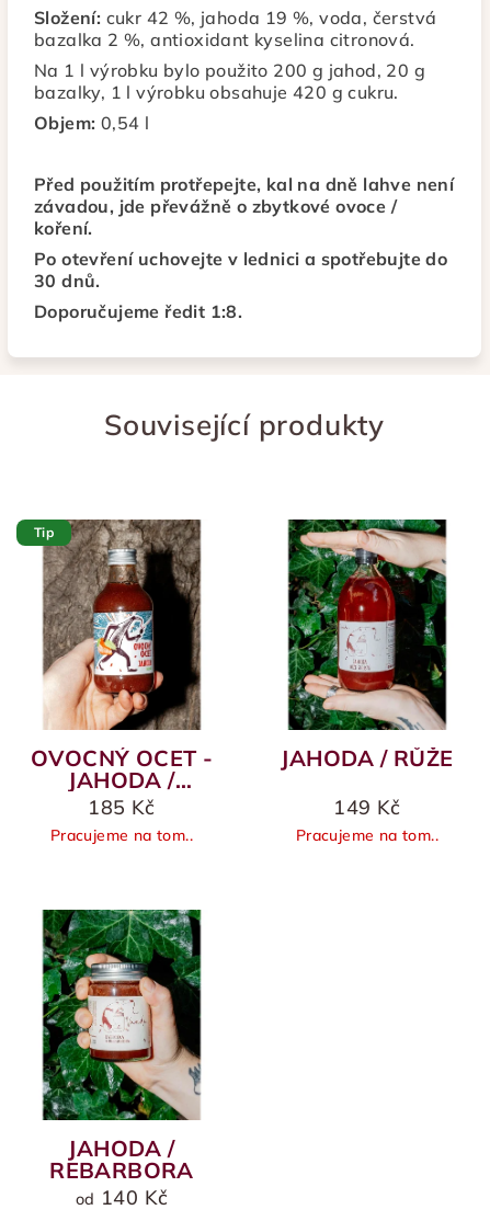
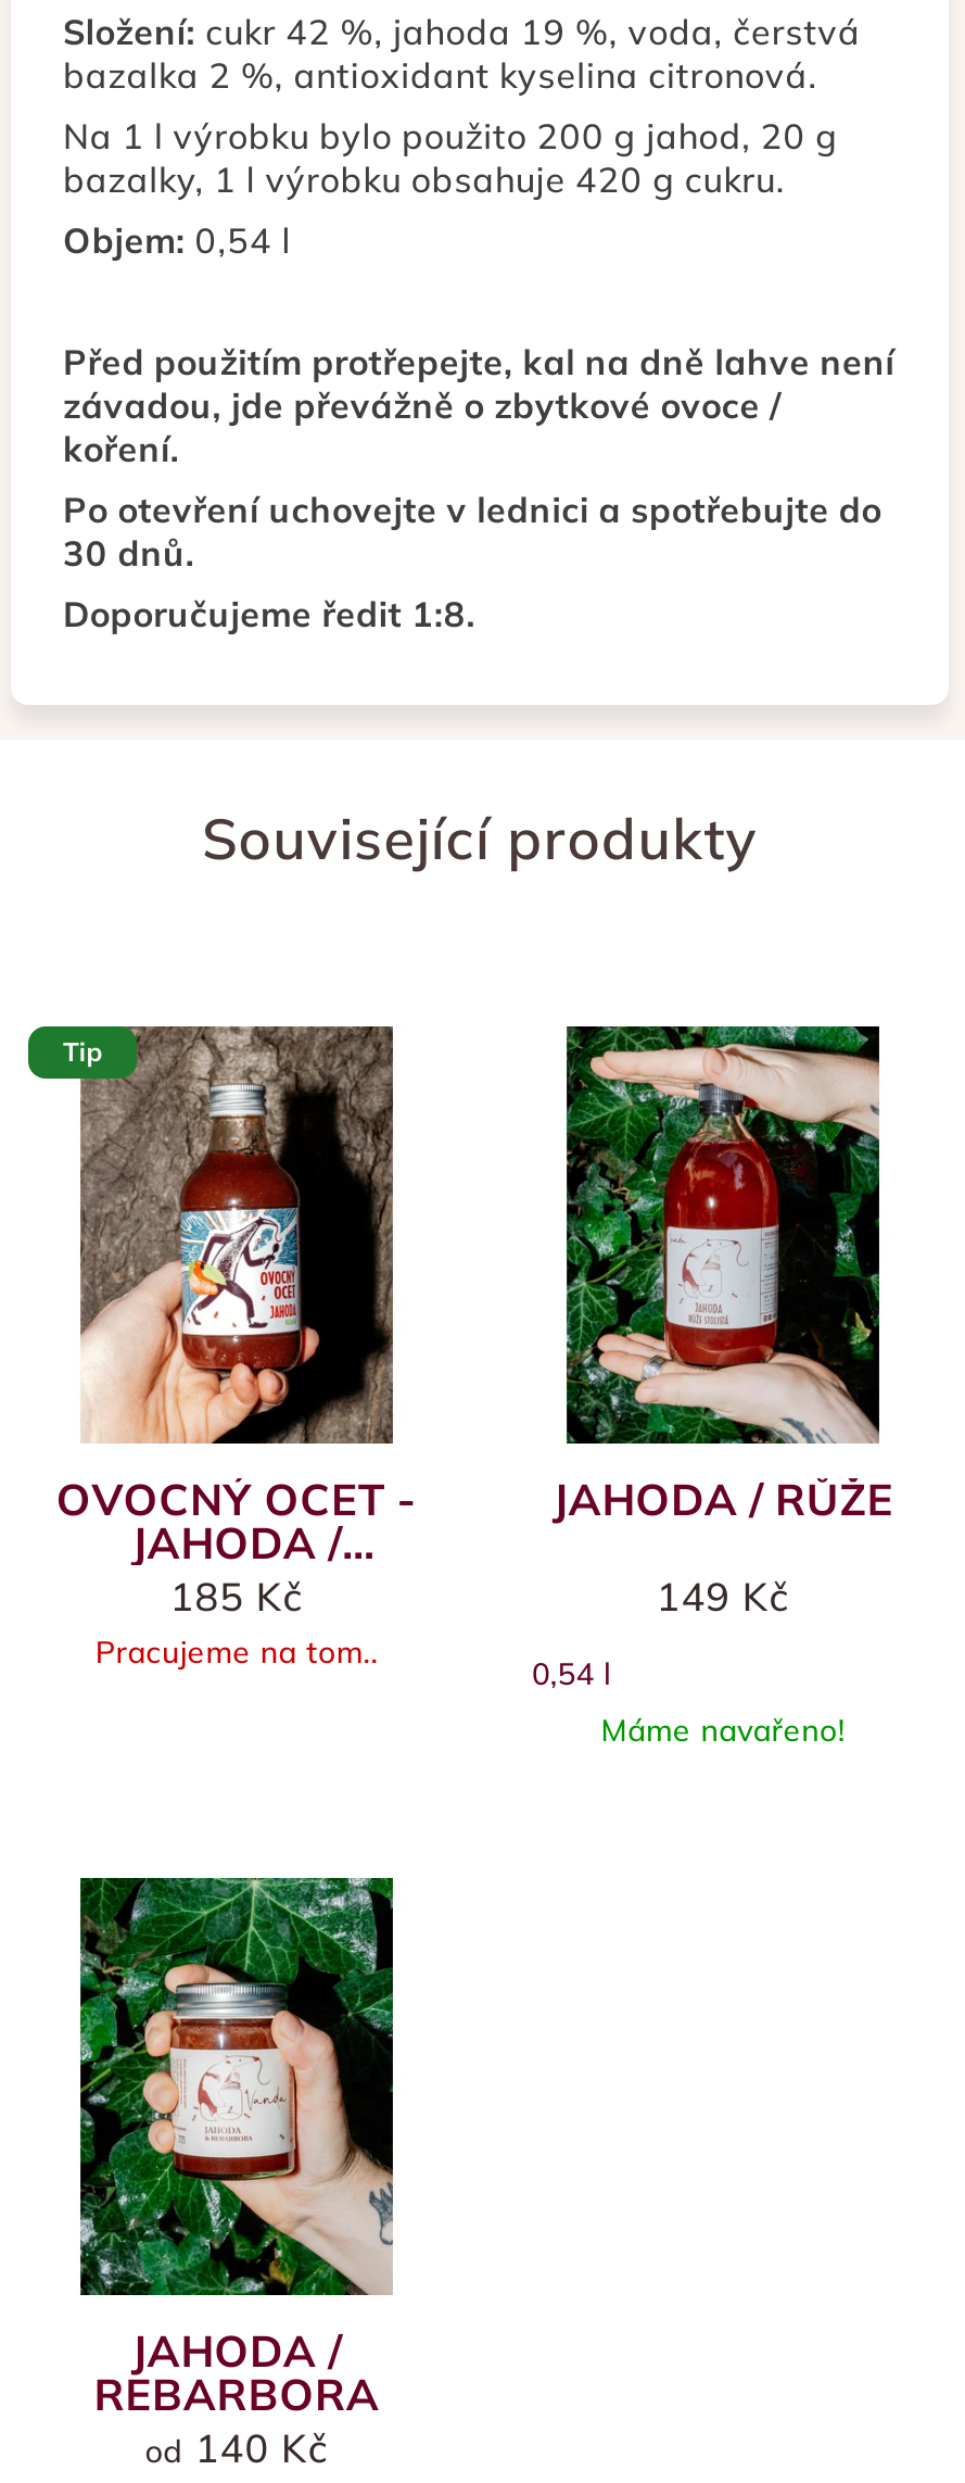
[296,825,439,845] Pracujeme na tom.. -> [532,1654,845,1750] 0,54 l | Máme navařeno!

